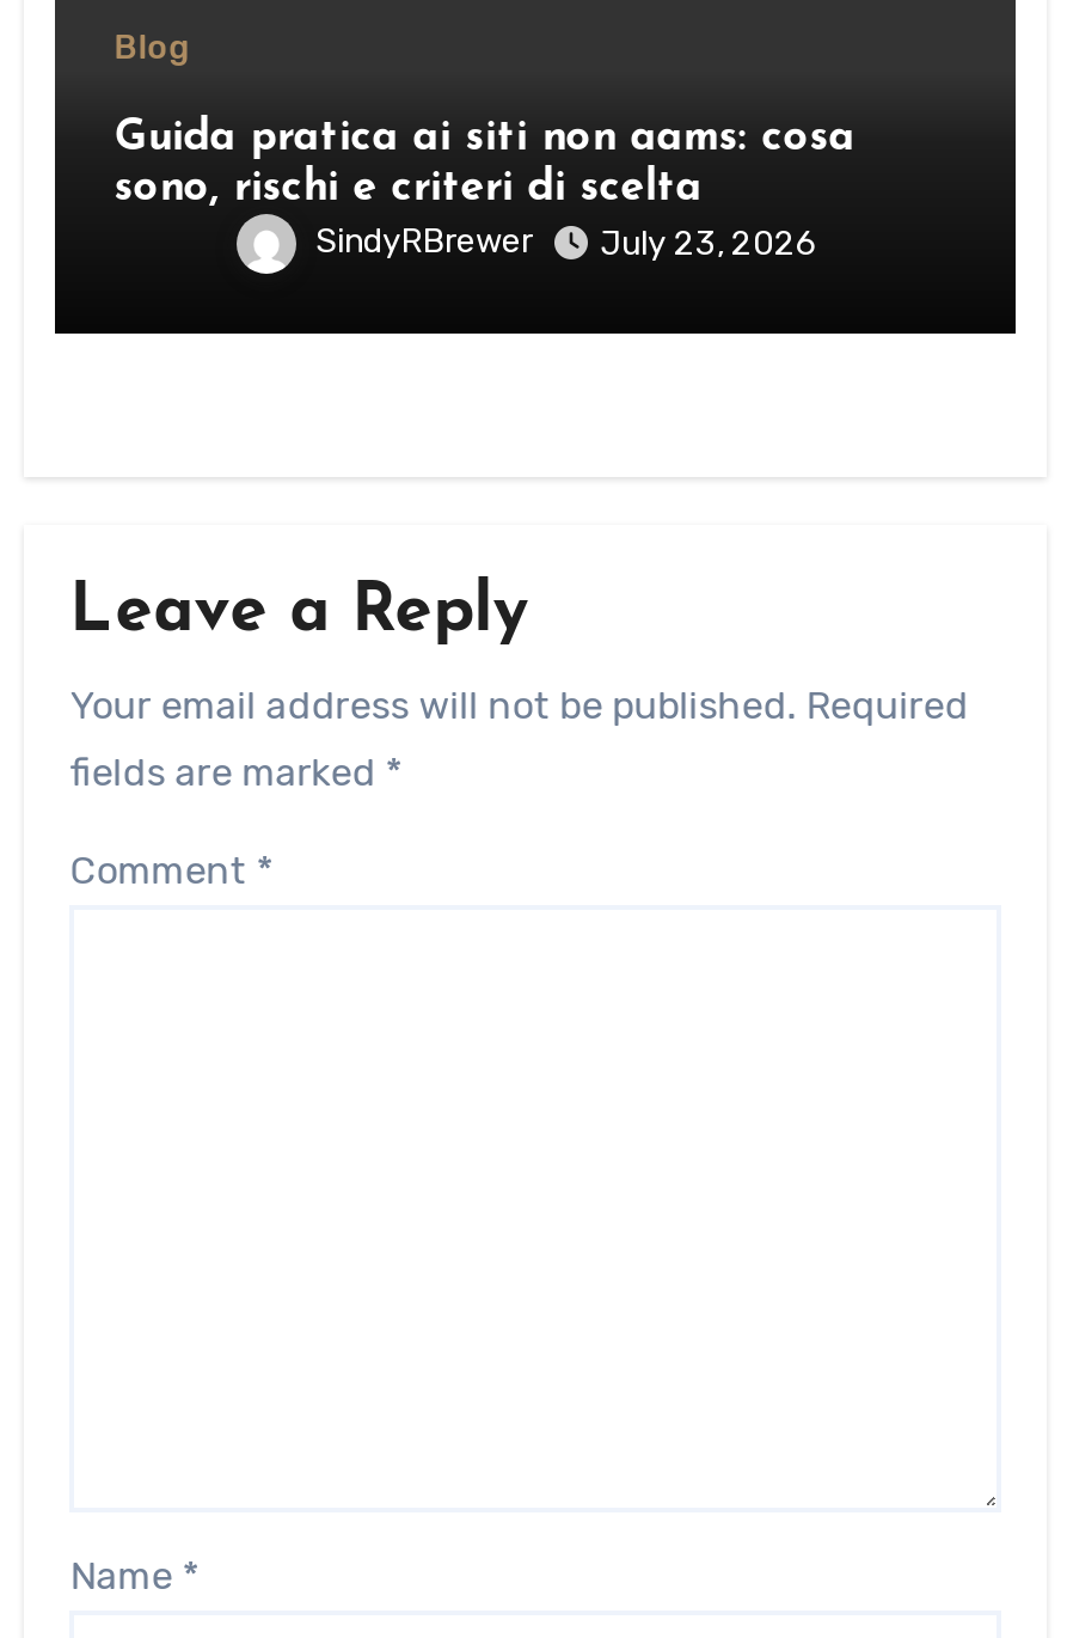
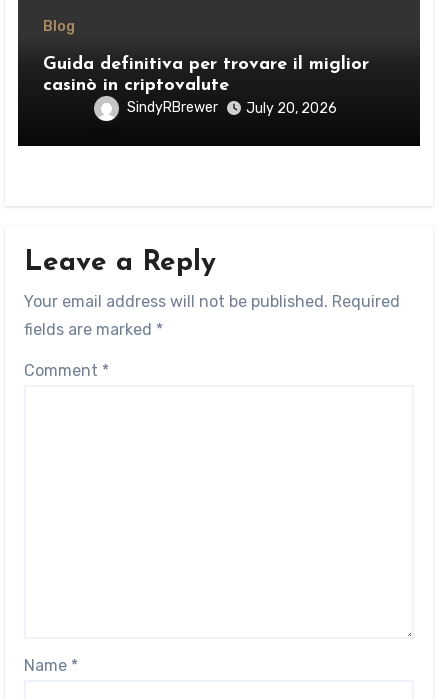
[114,116,855,212] Guida pratica ai siti non aams: cosa | sono, rischi e criteri di scelta -> [43,55,369,95] Guida definitiva per trovare il miglior | casinò in criptovalute
[315,222,817,265] SindyRBrewer July 23, 2026 -> [127,99,337,117] SindyRBrewer July 20, 2026

